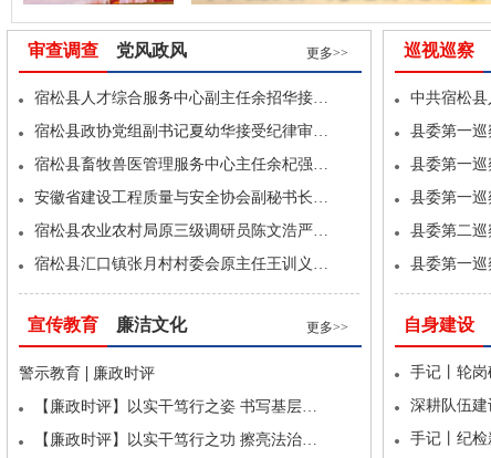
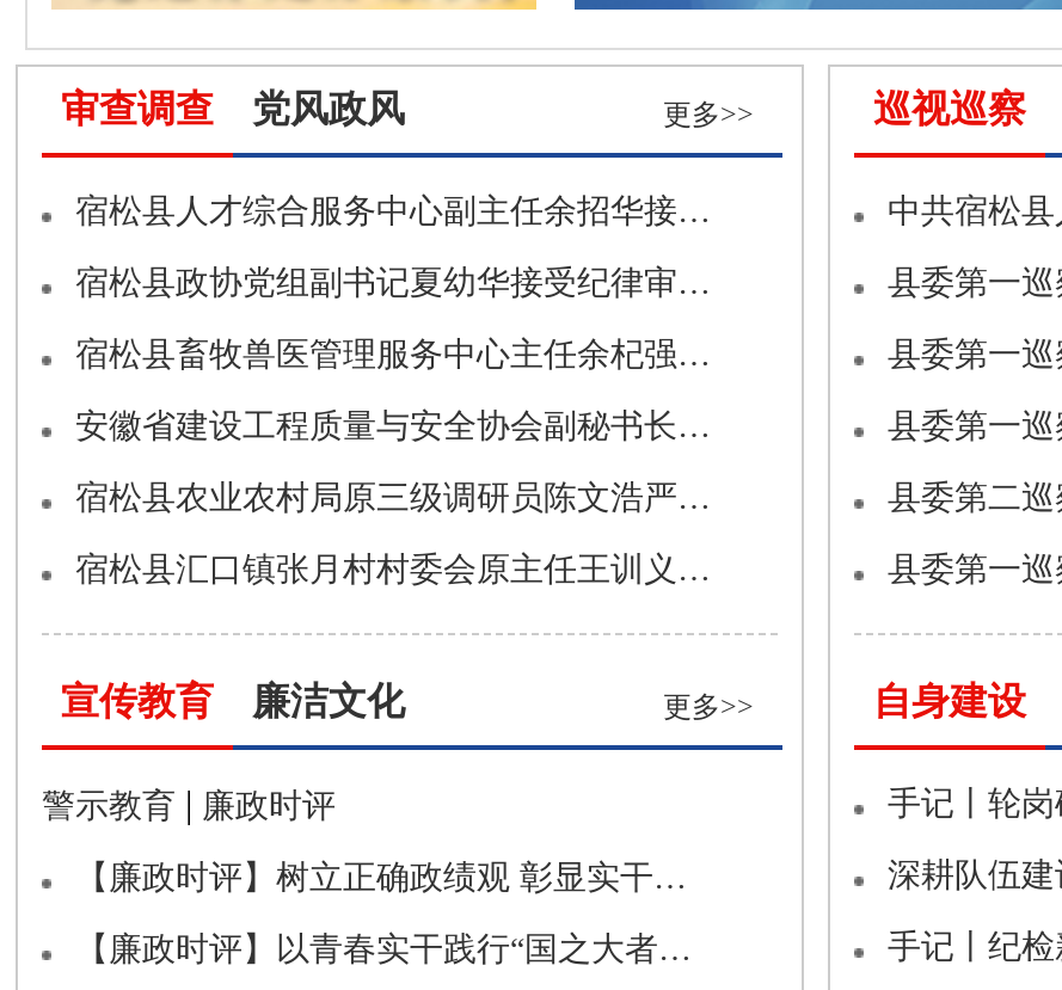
[34,398,317,415] 【廉政时评】以实干笃行之姿 书写基层… -> [75,860,687,896] 【廉政时评】树立正确政绩观 彰显实干…
[34,431,317,448] 【廉政时评】以实干笃行之功 擦亮法治… -> [75,931,692,967] 【廉政时评】以青春实干践行“国之大者…

